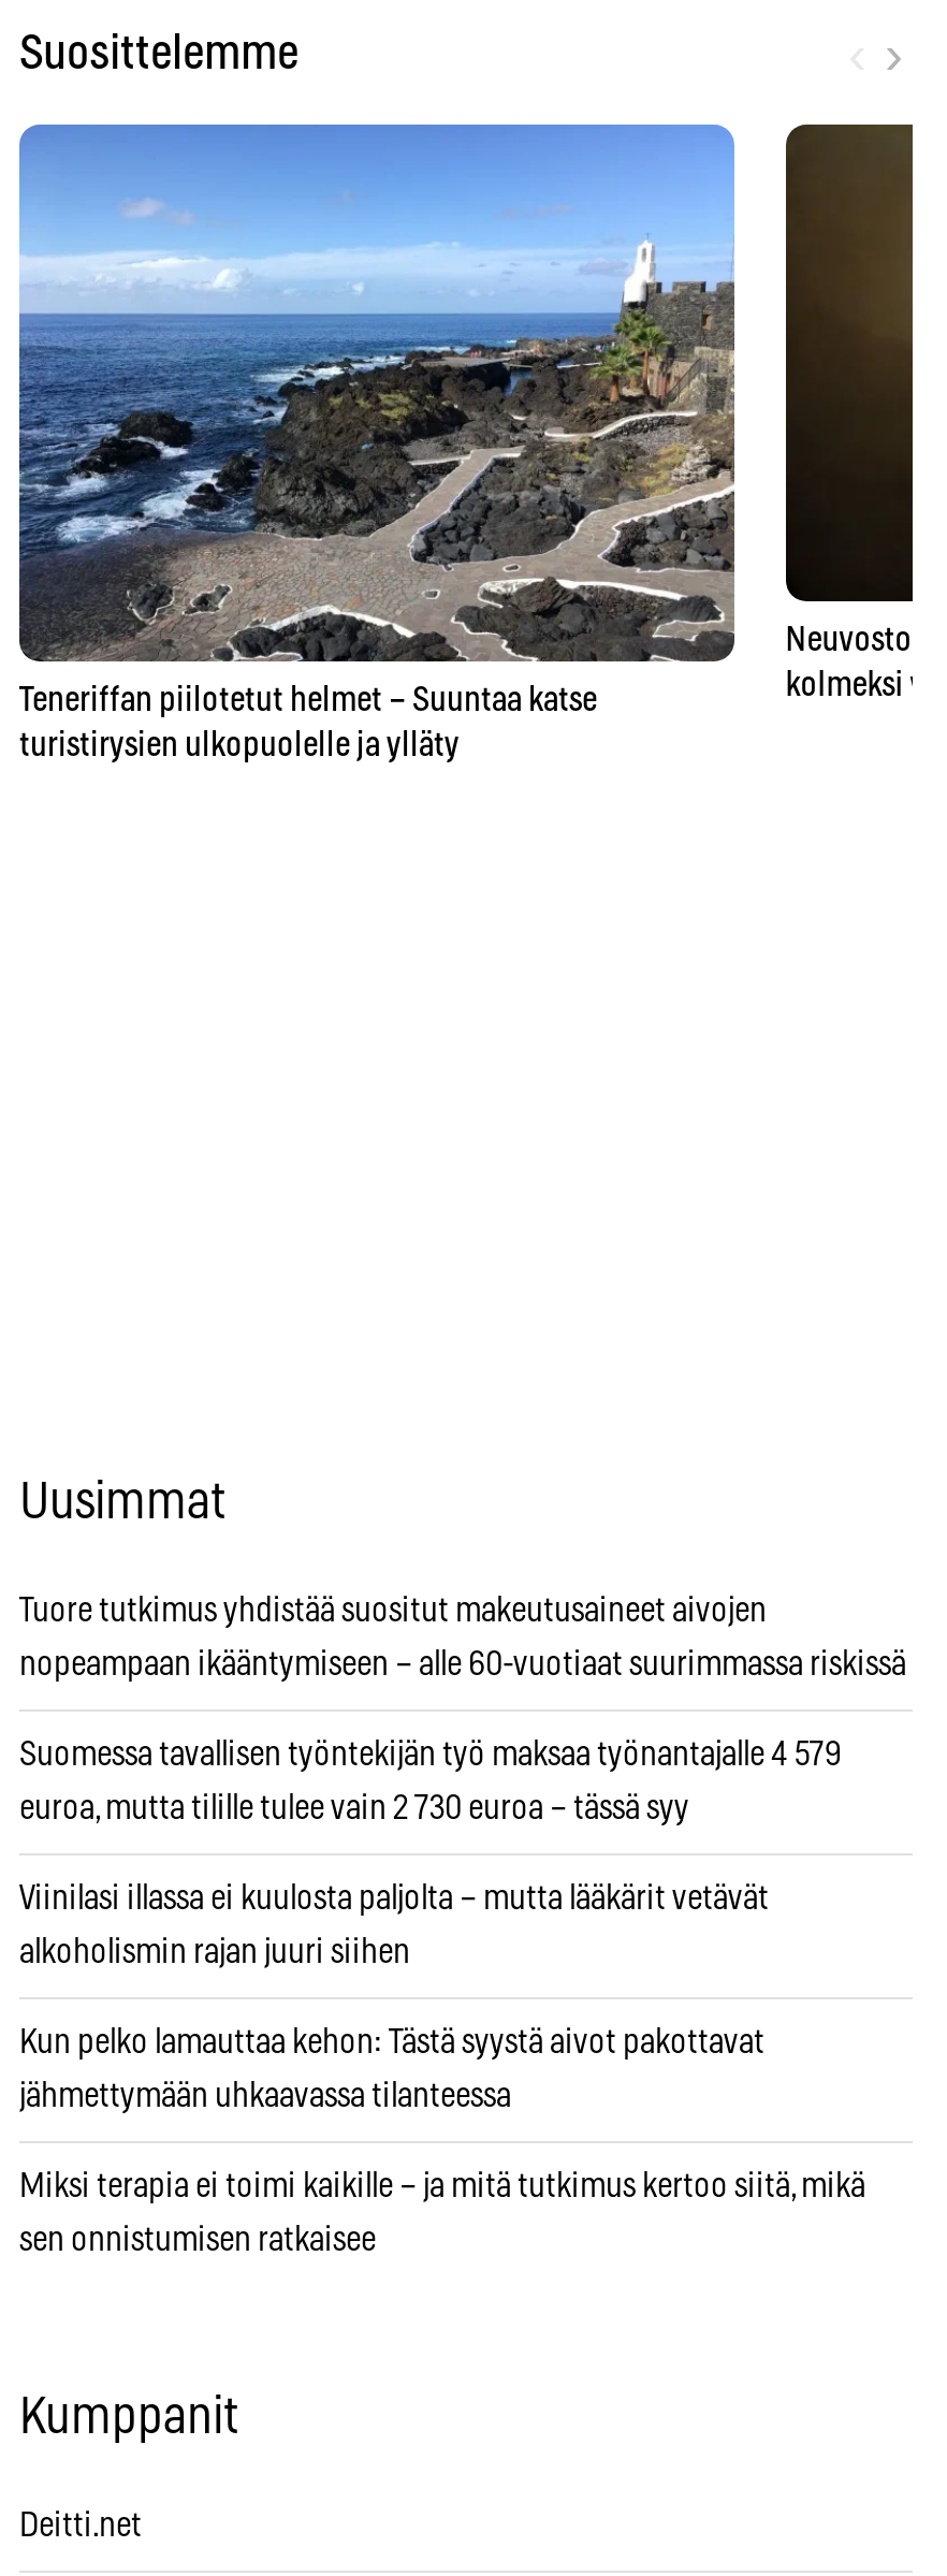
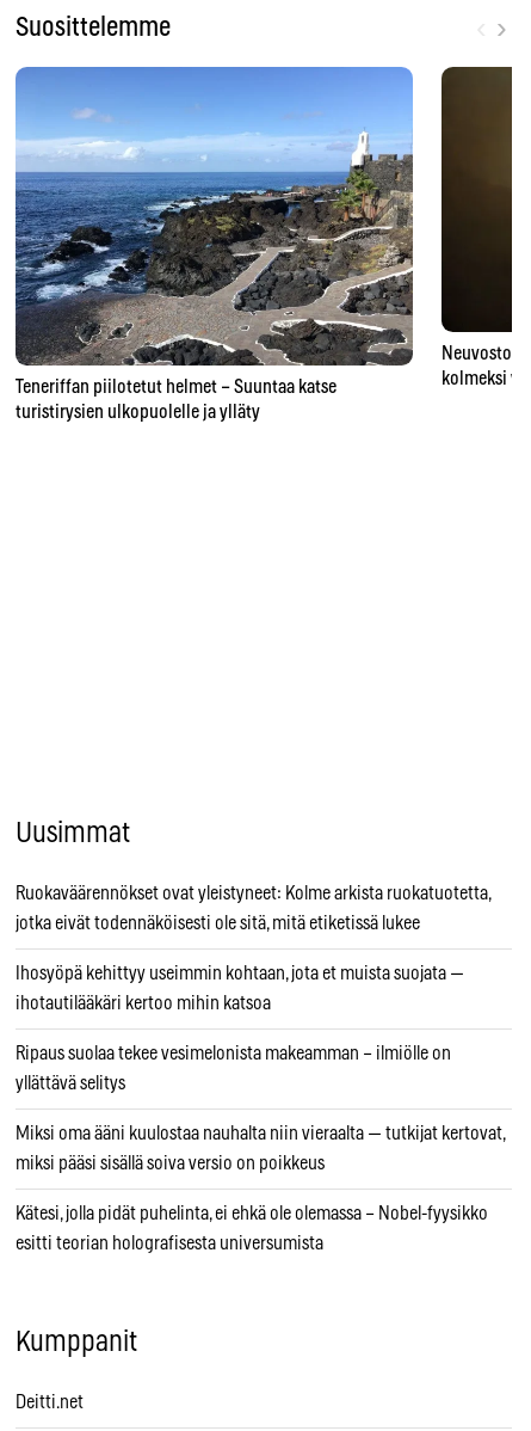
[19,1593,767,1628] Tuore tutkimus yhdistää suositut makeutusaineet aivojen -> [16,884,490,903] Ruokaväärennökset ovat yleistyneet: Kolme arkista ruokatuotetta,
[19,1647,906,1681] nopeampaan ikääntymiseen – alle 60-vuotiaat suurimmassa riskissä -> [16,914,420,933] jotka eivät todennäköisesti ole sitä, mitä etiketissä lukee
[19,1737,842,1772] Suomessa tavallisen työntekijän työ maksaa työnantajalle 4 579 -> [16,964,464,983] Ihosyöpä kehittyy useimmin kohtaan, jota et muista suojata —
[19,1791,689,1825] euroa, mutta tilille tulee vain 2 730 euroa – tässä syy -> [16,994,271,1013] ihotautilääkäri kertoo mihin katsoa
[19,1881,769,1915] Viinilasi illassa ei kuulosta paljolta – mutta lääkärit vetävät -> [16,1044,451,1063] Ripaus suolaa tekee vesimelonista makeamman – ilmiölle on
[19,1935,410,1969] alkoholismin rajan juuri siihen -> [16,1074,125,1093] yllättävä selitys
[19,2025,764,2059] Kun pelko lamauttaa kehon: Tästä syystä aivot pakottavat -> [16,1124,505,1143] Miksi oma ääni kuulostaa nauhalta niin vieraalta — tutkijat kertovat,
[19,2079,511,2113] jähmettymään uhkaavassa tilanteessa -> [16,1154,325,1173] miksi pääsi sisällä soiva versio on poikkeus
[19,2169,865,2203] Miksi terapia ei toimi kaikille – ja mitä tutkimus kertoo siitä, mikä -> [16,1204,488,1223] Kätesi, jolla pidät puhelinta, ei ehkä ole olemassa – Nobel-fyysikko
[19,2223,376,2257] sen onnistumisen ratkaisee -> [16,1234,323,1253] esitti teorian holografisesta universumista

